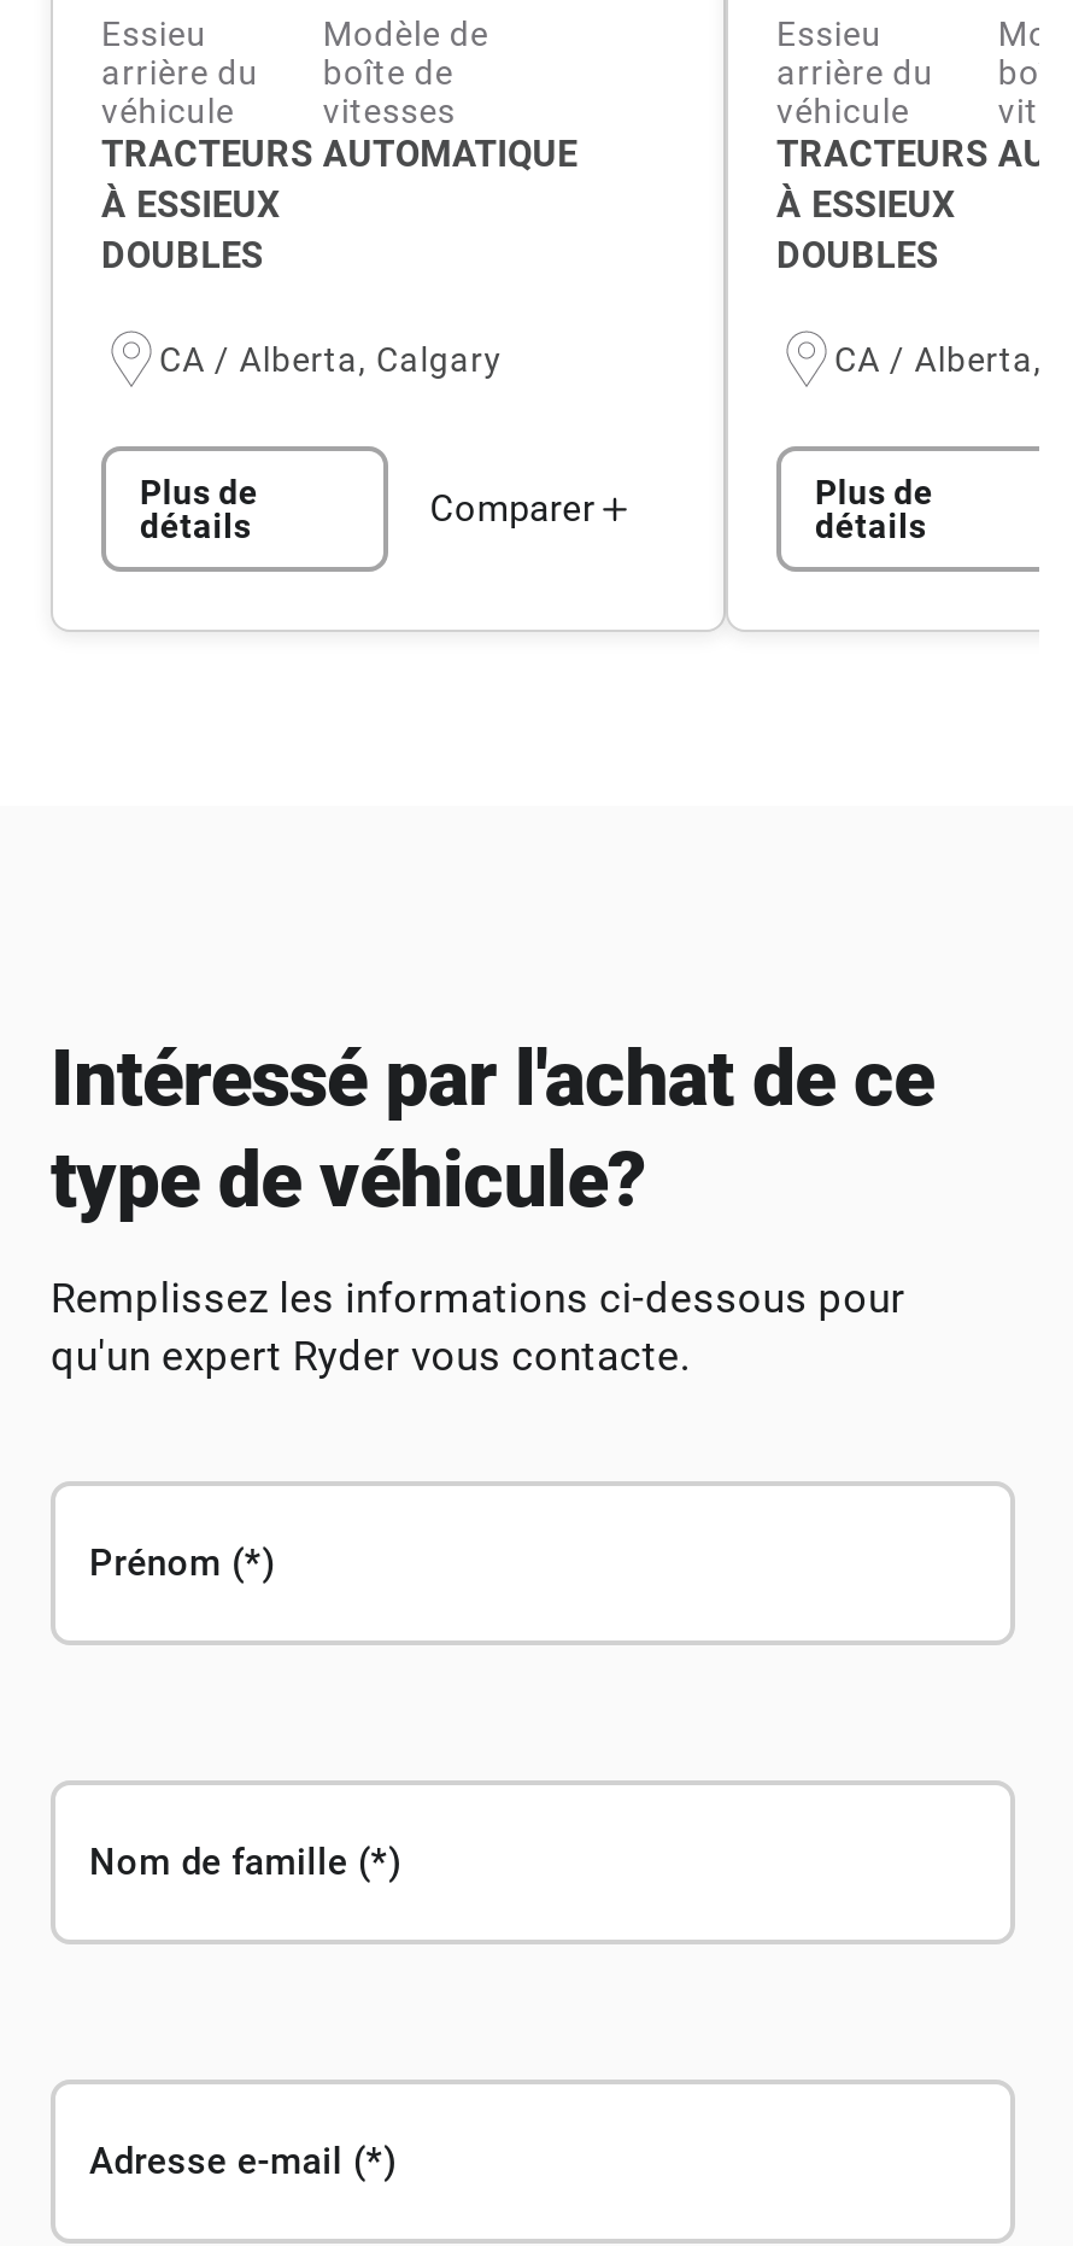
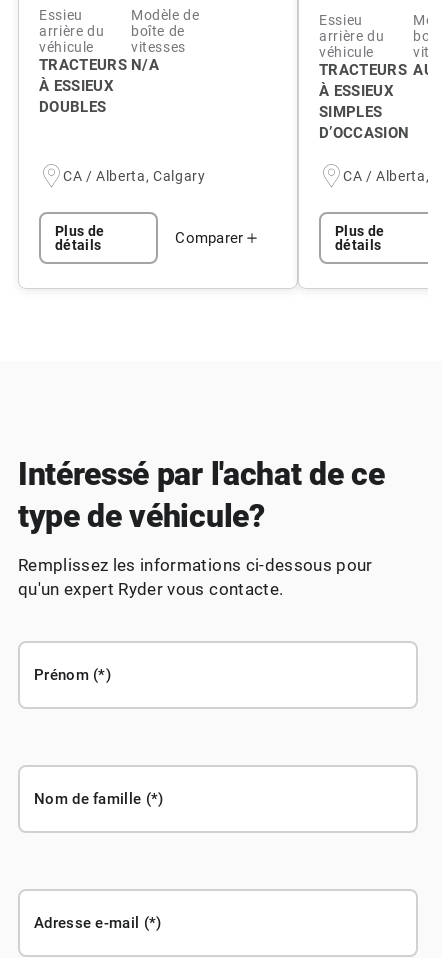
[323,134,577,178] AUTOMATIQUE -> [131,56,159,74] N/A
[776,236,938,279] DOUBLES -> [319,103,409,142] SIMPLES | D’OCCASION

